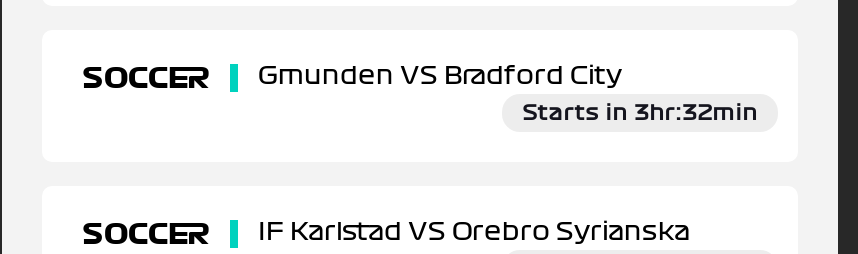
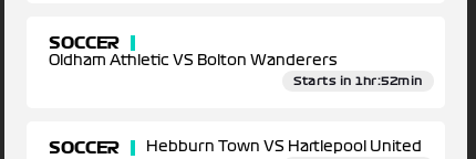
[258,64,622,88] Gmunden VS Bradford City -> [49,54,338,67] Oldham Athletic VS Bolton Wanderers
[522,102,758,124] Starts in 3hr:32min -> [294,75,423,87] Starts in 1hr:52min
[258,220,690,244] IF Karlstad VS Orebro Syrianska -> [146,140,422,153] Hebburn Town VS Hartlepool United

